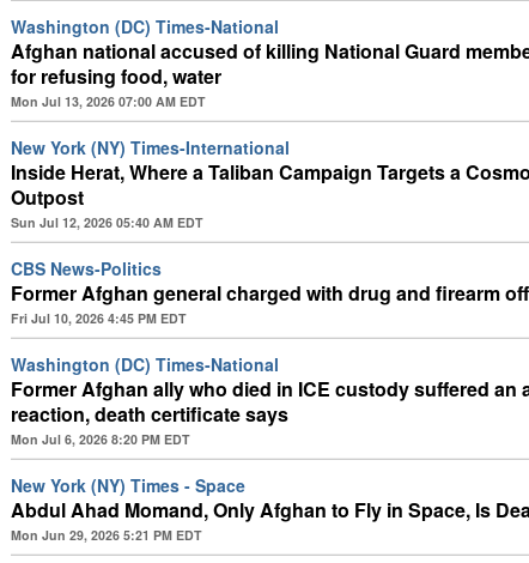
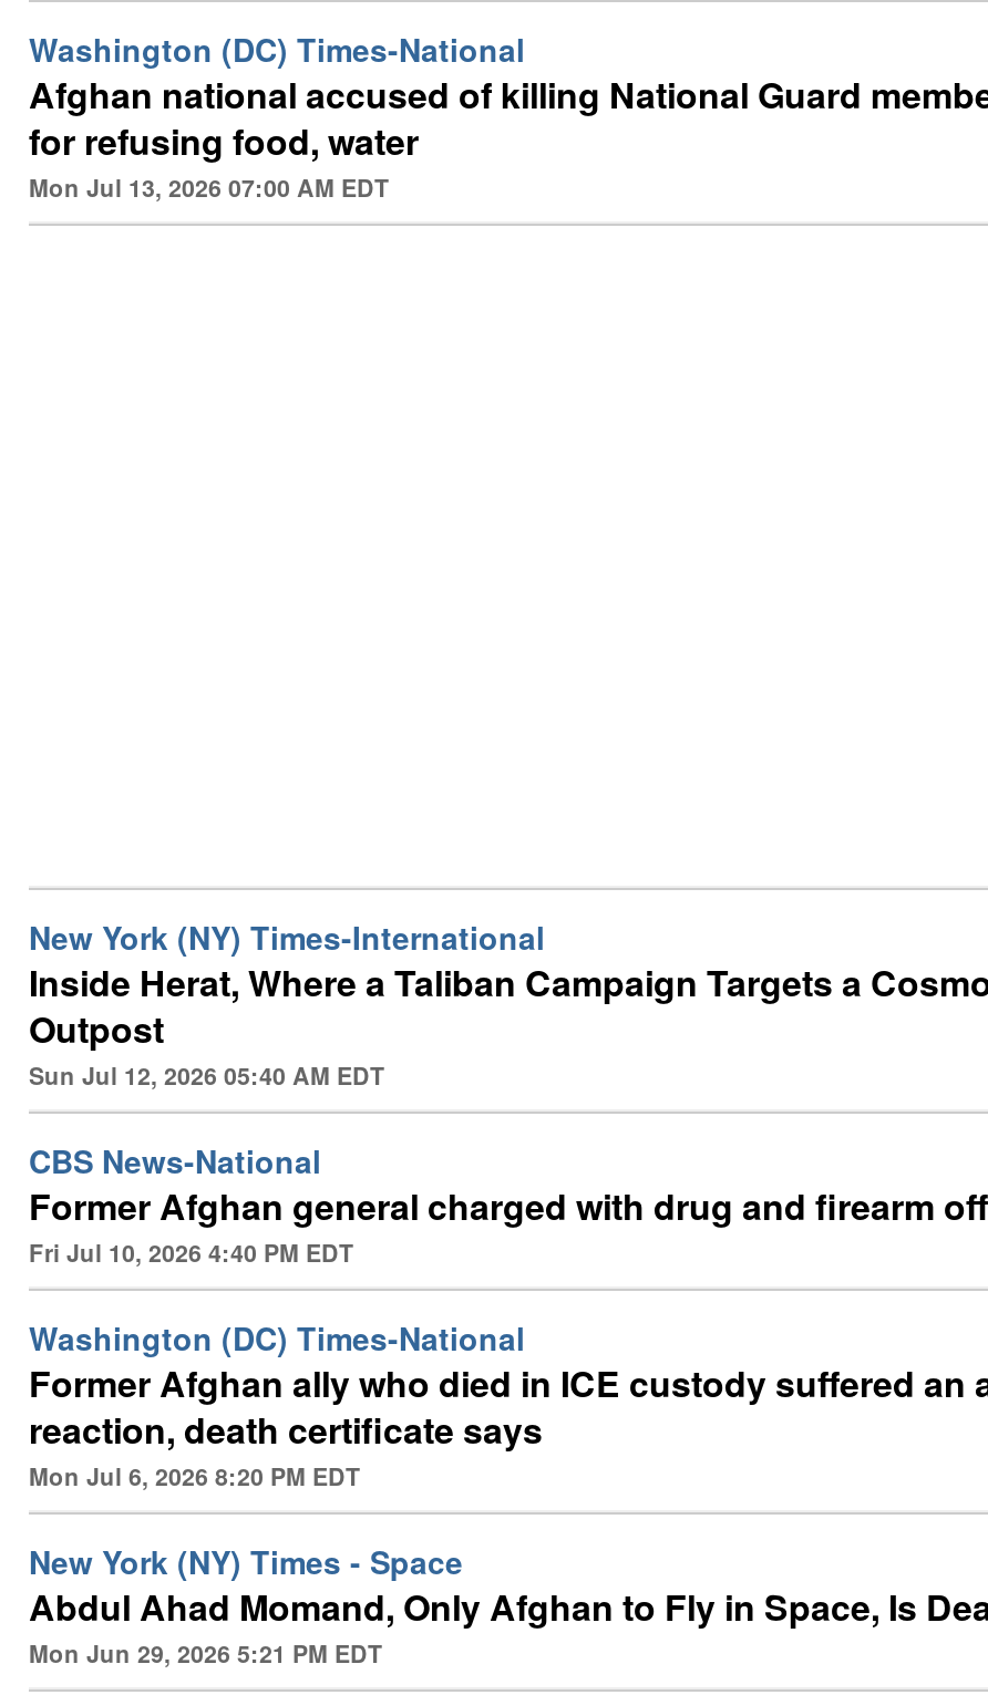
[11,256,162,280] CBS News-Politics -> [29,1138,321,1182] CBS News-National
[11,309,187,327] Fri Jul 10, 2026 4:45 PM EDT -> [29,1236,354,1269] Fri Jul 10, 2026 4:40 PM EDT

